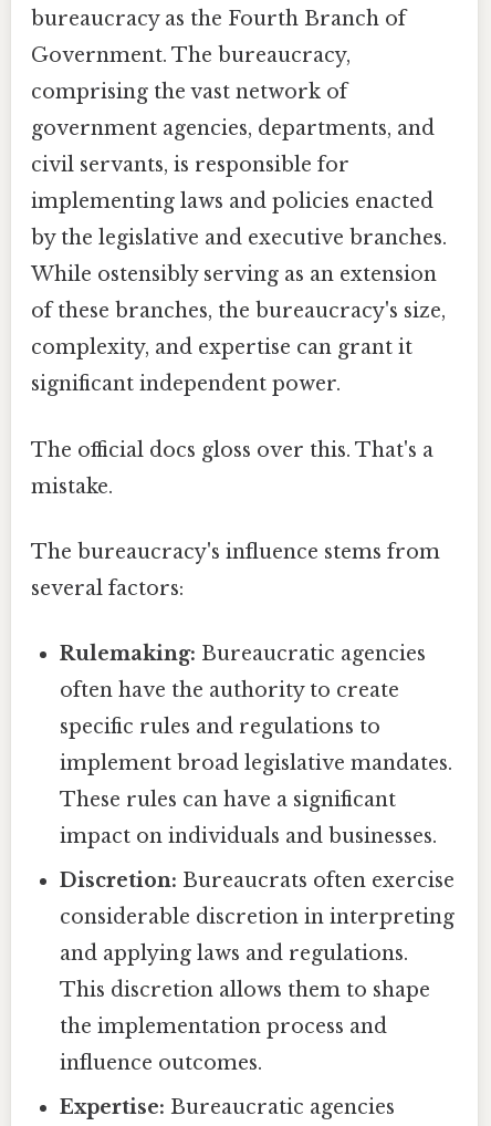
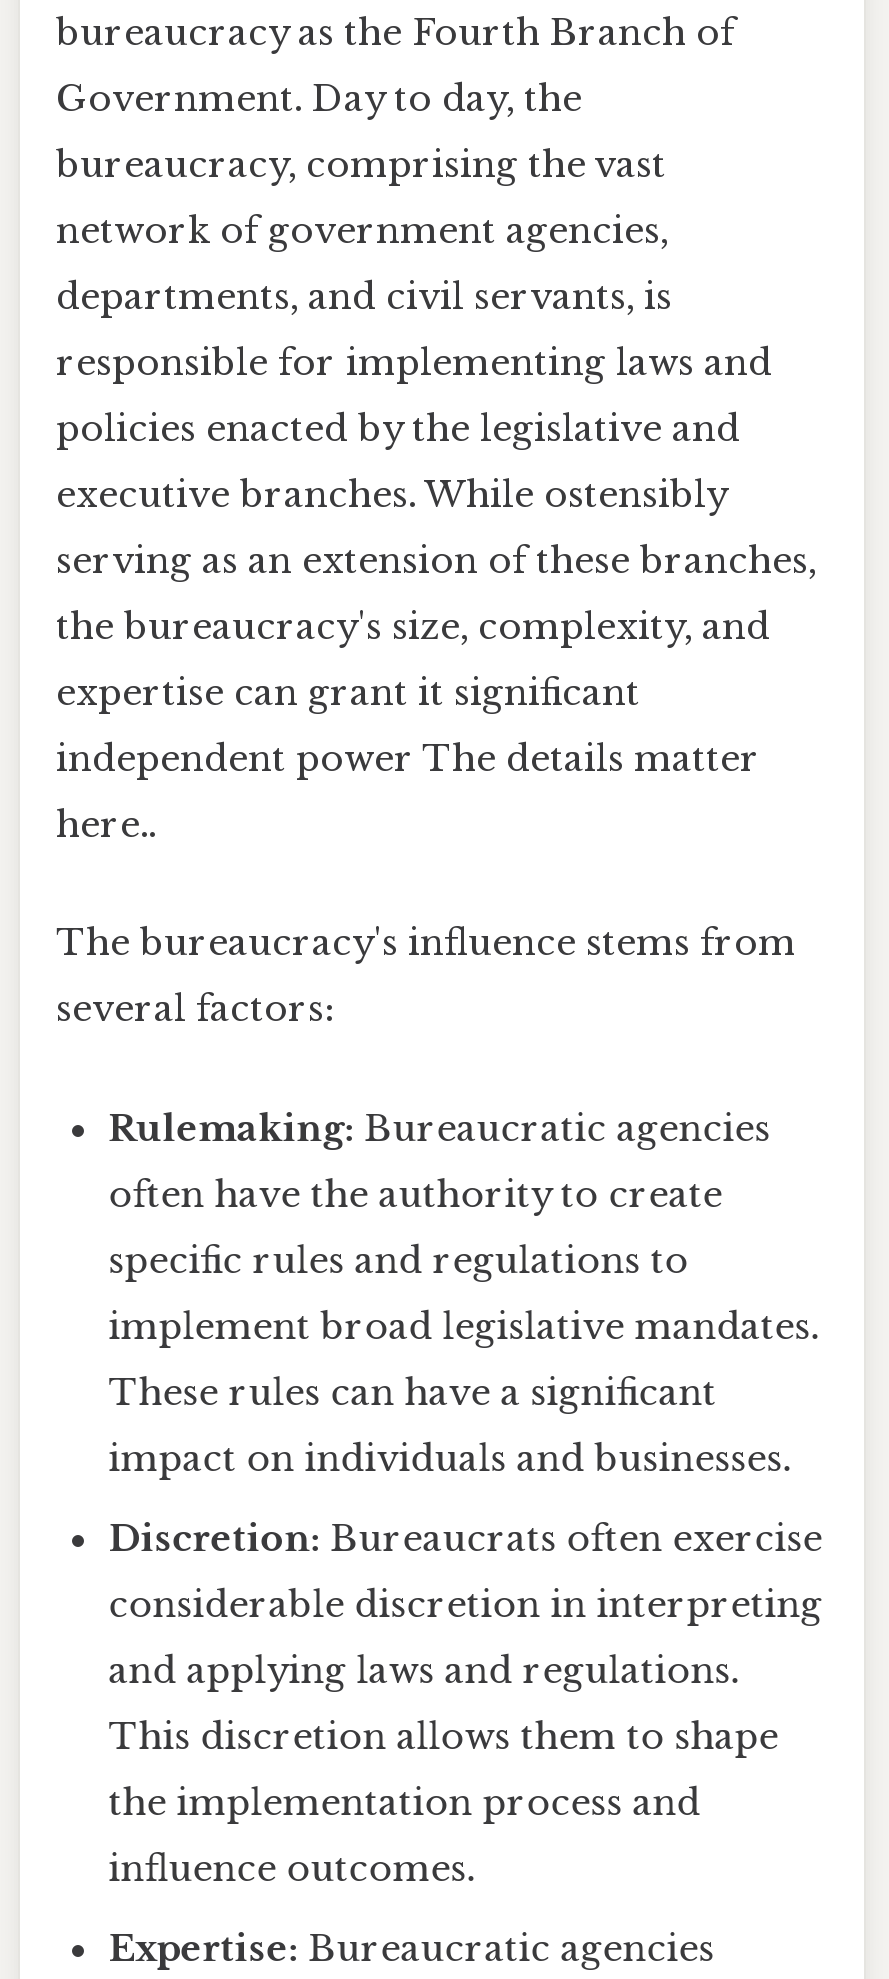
[31,43,351,68] Government. The bureaucracy, -> [56,78,582,122] Government. Day to day, the
[31,80,347,104] comprising the vast network of -> [56,144,666,188] bureaucracy, comprising the vast
[31,116,435,141] government agencies, departments, and -> [56,210,668,254] network of government agencies,
[31,153,349,177] civil servants, is responsible for -> [56,276,672,320] departments, and civil servants, is
[31,189,433,214] implementing laws and policies enacted -> [56,342,772,386] responsible for implementing laws and
[31,226,447,250] by the legislative and executive branches. -> [56,408,740,452] policies enacted by the legislative and
[31,262,437,287] While ostensibly serving as an extension -> [56,474,726,518] executive branches. While ostensibly
[31,299,446,323] of these branches, the bureaucracy's size, -> [56,540,816,584] serving as an extension of these branches,
[31,335,412,360] complexity, and expertise can grant it -> [56,606,770,650] the bureaucracy's size, complexity, and
[31,372,341,396] significant independent power. -> [56,672,640,716] expertise can grant it significant
[31,438,433,462] The official docs gloss over this. That's a -> [56,738,760,782] independent power The details matter
[31,474,113,498] mistake. -> [56,804,156,848] here..

